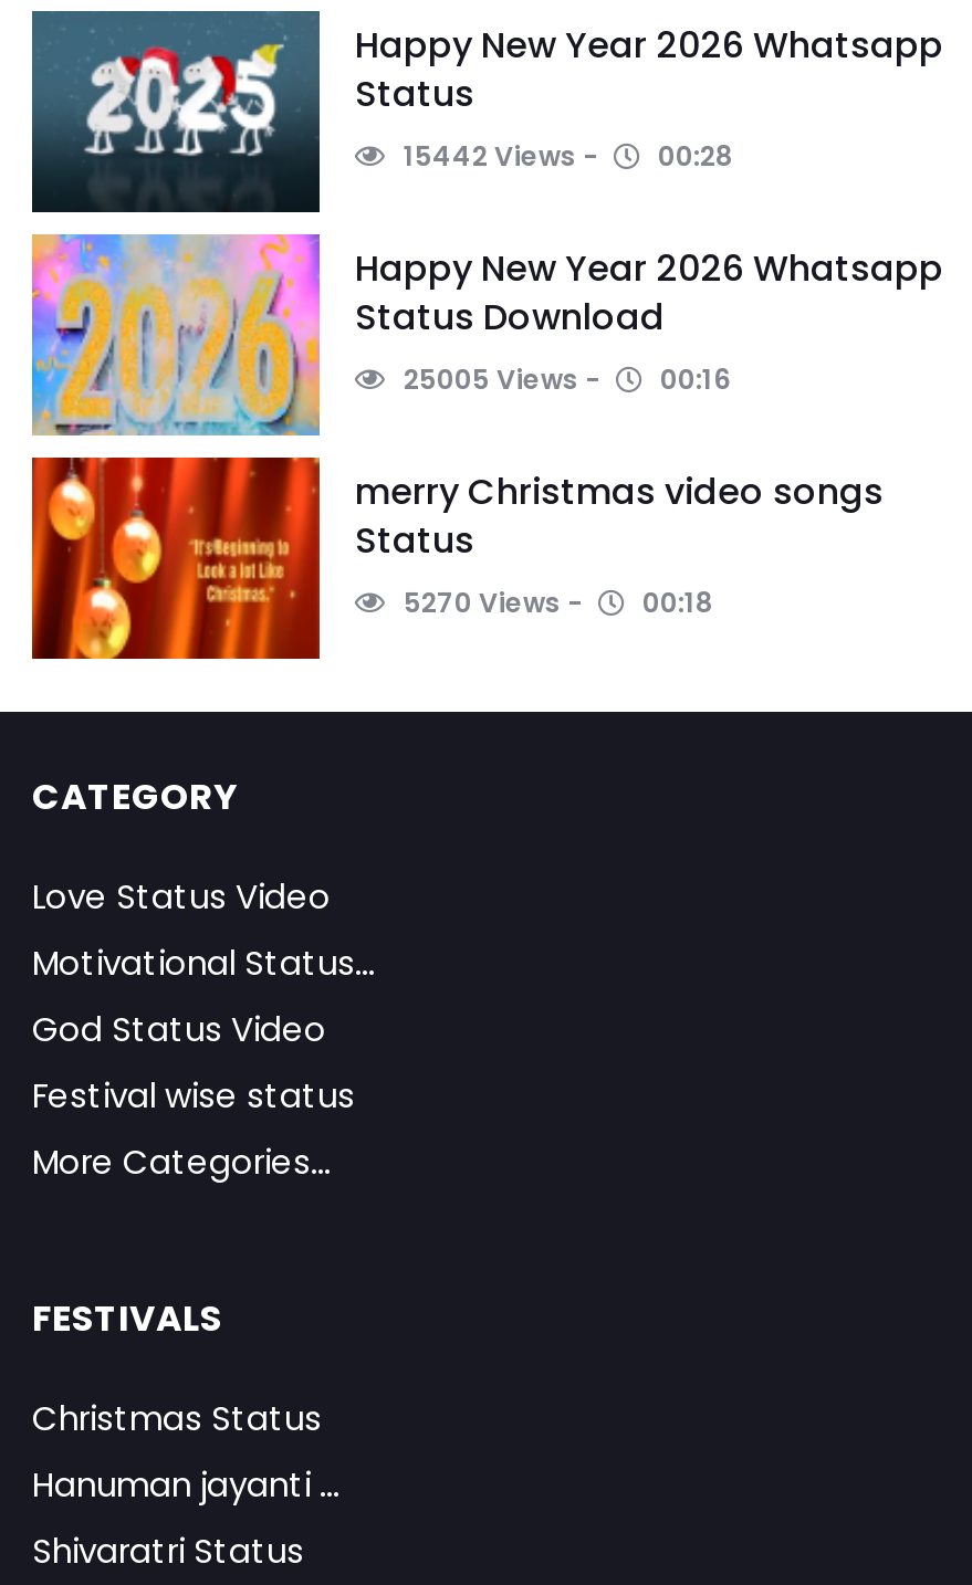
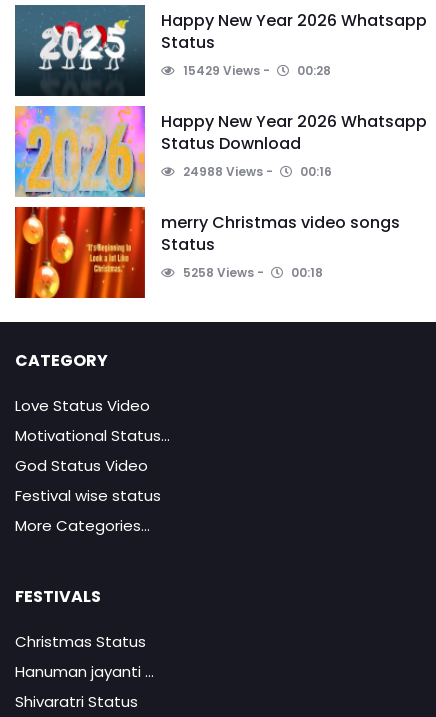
[397,137,733,175] 15442 Views 00:28 -> [180,62,331,79] 15429 Views 00:28
[397,360,731,398] 25005 Views 00:16 -> [180,163,332,180] 24988 Views 00:16
[397,584,713,621] 5270 Views 00:18 -> [180,264,323,281] 5258 Views 00:18

